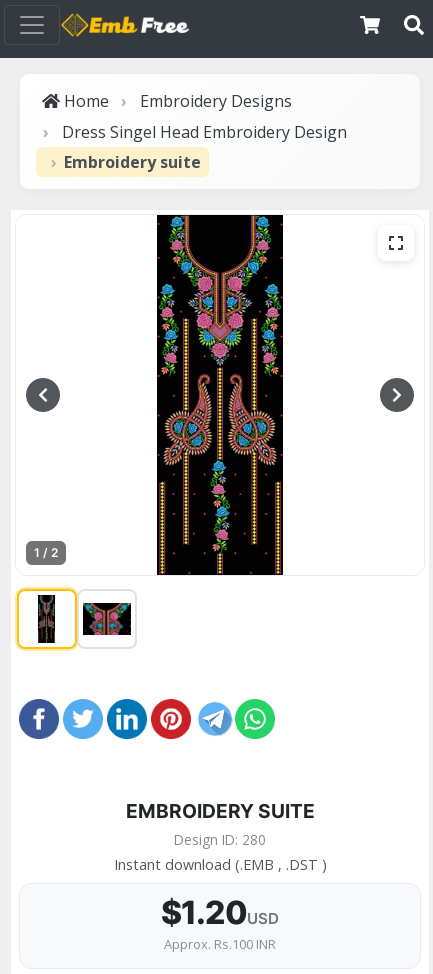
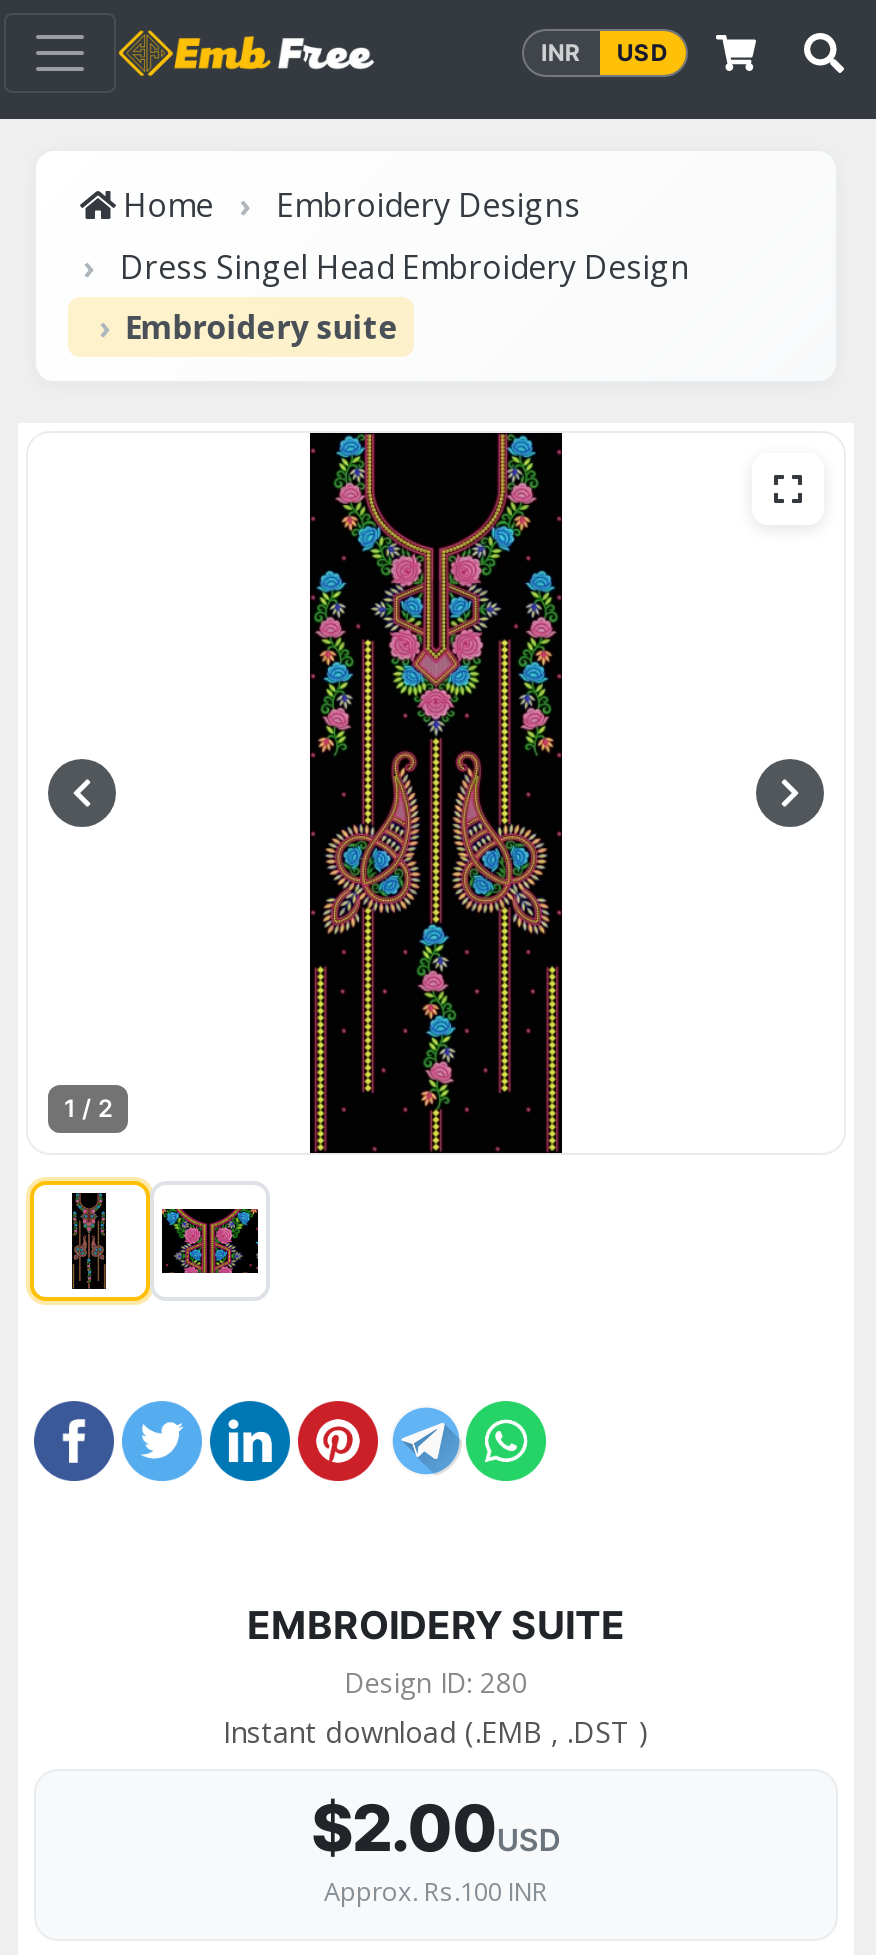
none -> [541,38,668,66] INR | USD
[161,893,279,932] $1.20USD -> [311,1790,561,1868] $2.00USD

